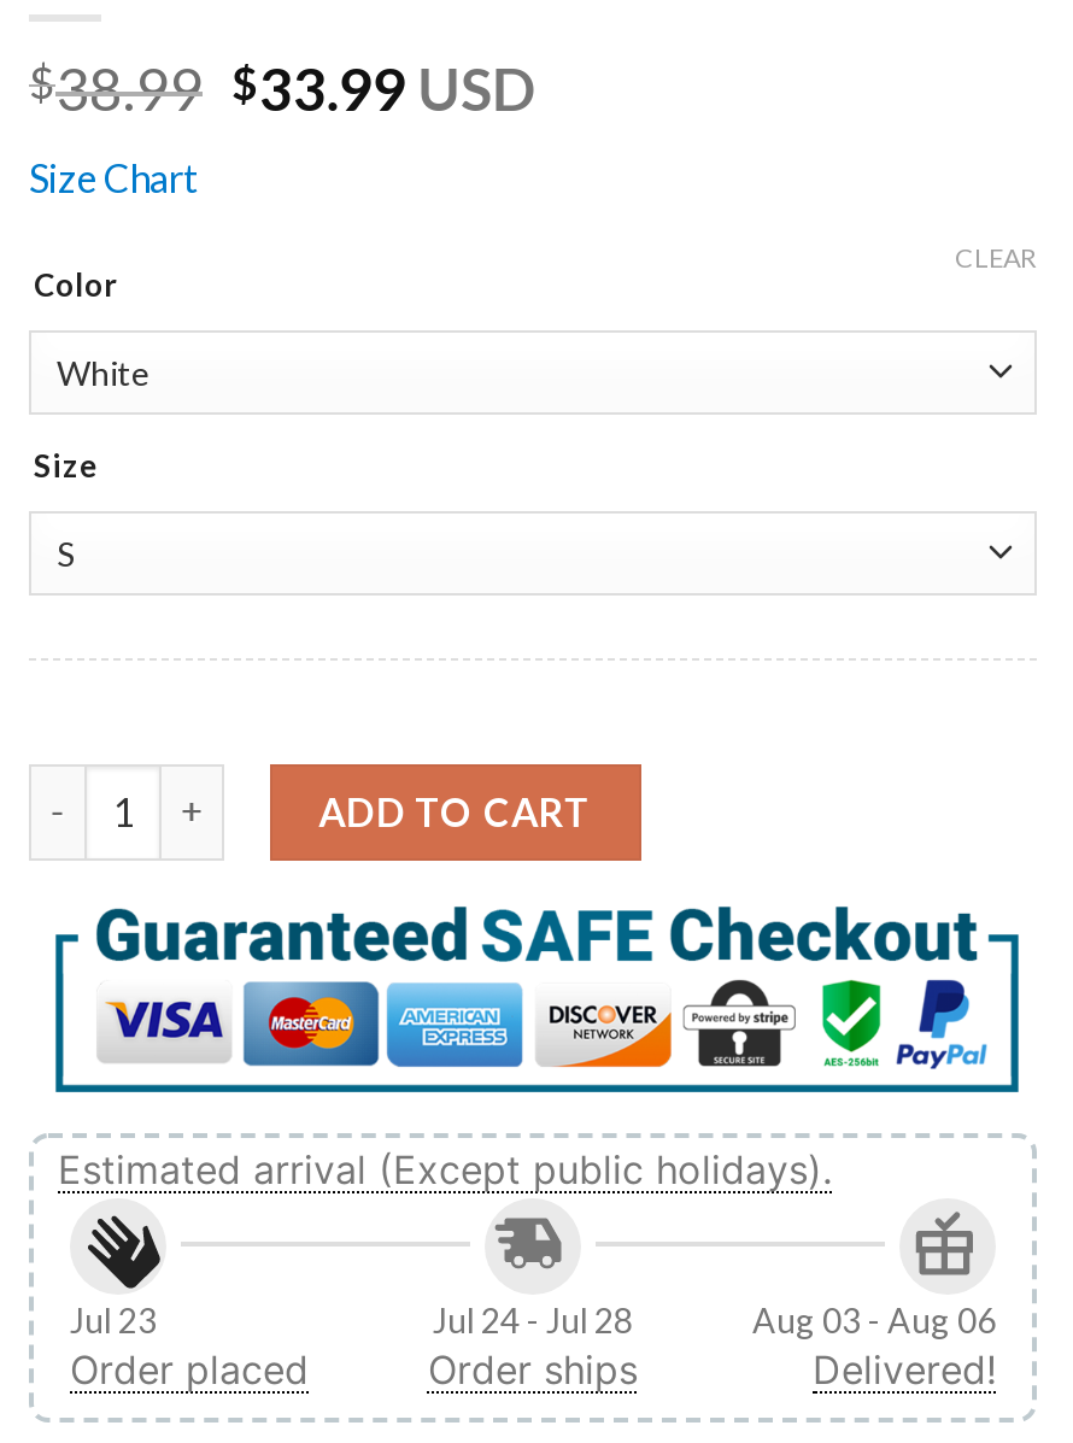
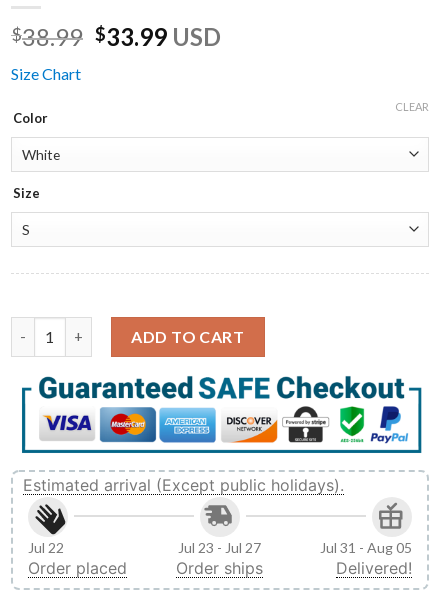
[70,1300,157,1341] Jul 23 -> [28,539,64,556] Jul 22
[433,1300,633,1341] Jul 24 - Jul 28 -> [178,539,261,556] Jul 23 - Jul 27
[752,1300,996,1341] Aug 03 - Aug 06 -> [320,539,412,556] Jul 31 - Aug 05

